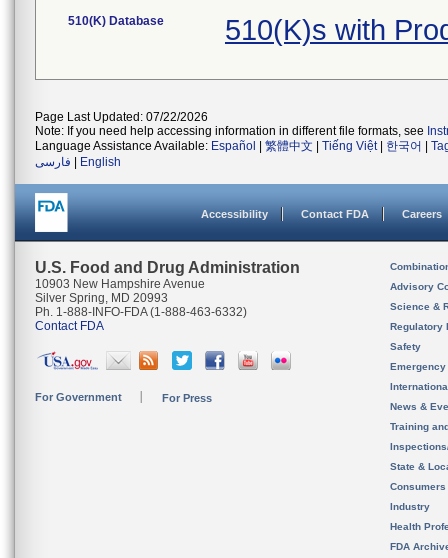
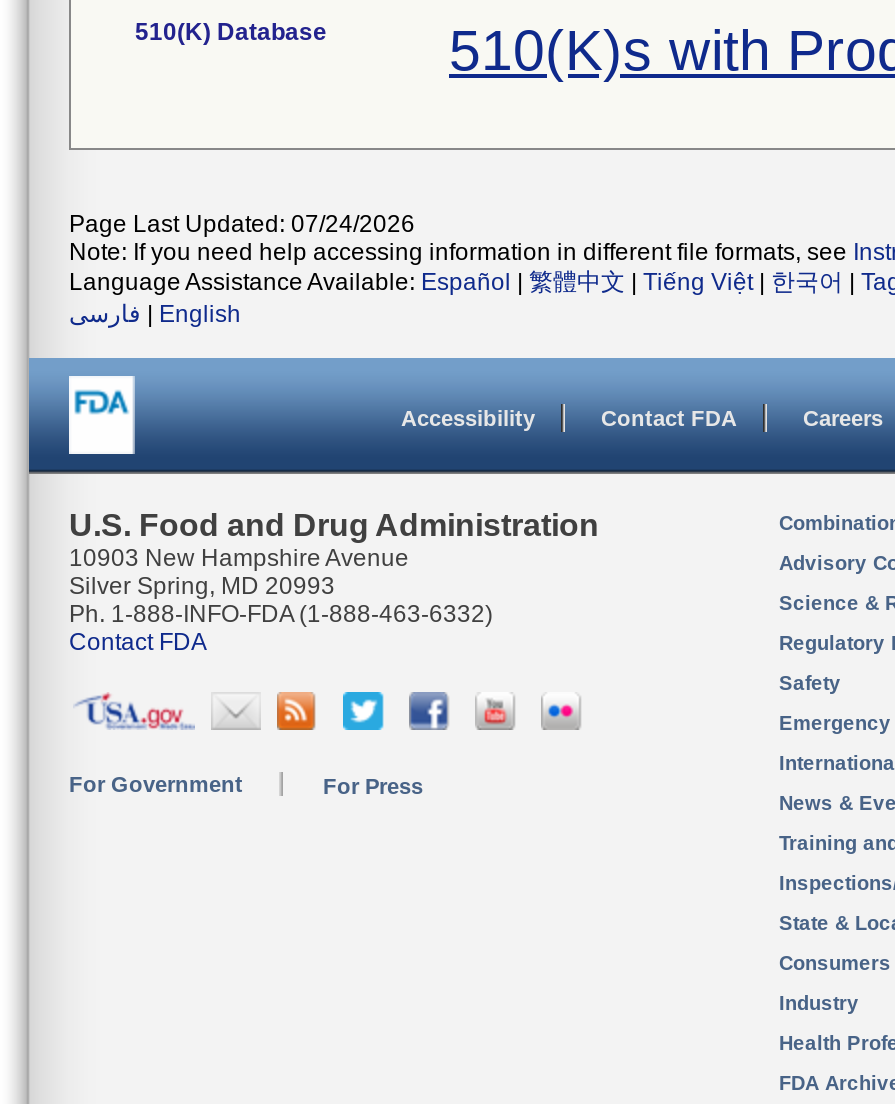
[35,110,208,124] Page Last Updated: 07/22/2026 -> [69,210,415,238] Page Last Updated: 07/24/2026

